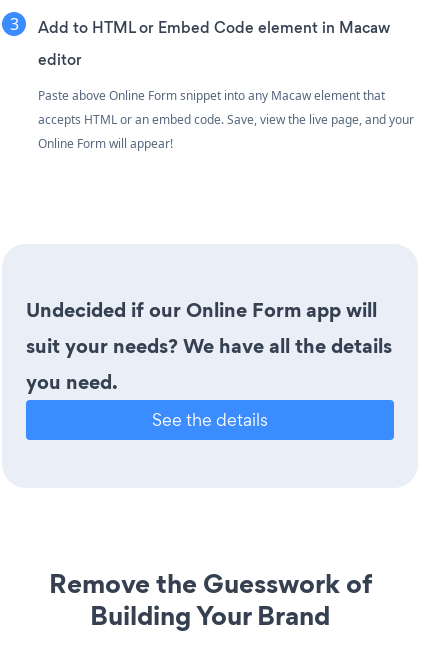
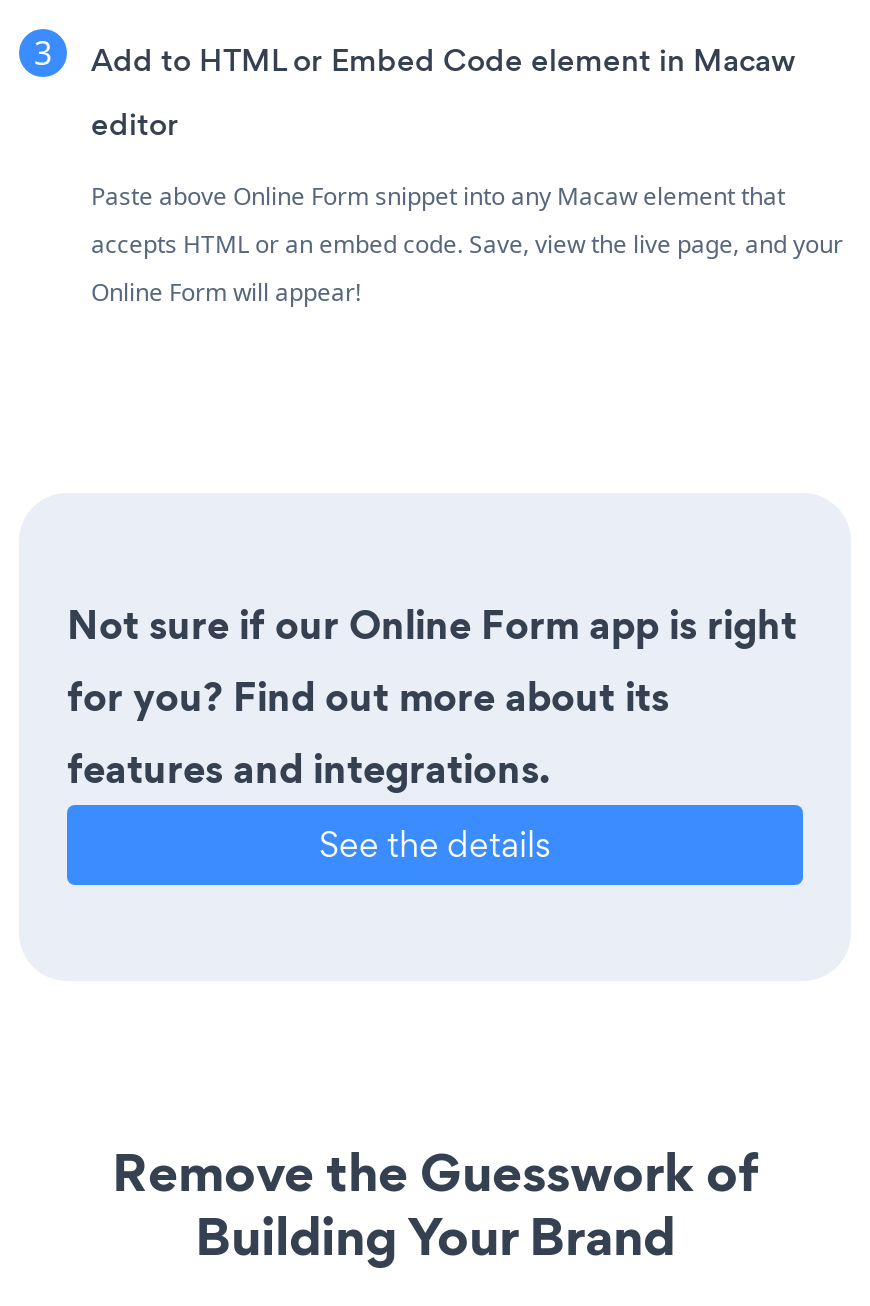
[26,296,392,396] Undecided if our Online Form app will | suit your needs? We have all the details | you need. -> [67,596,797,796] Not sure if our Online Form app is right | for you? Find out more about its | features and integrations.

